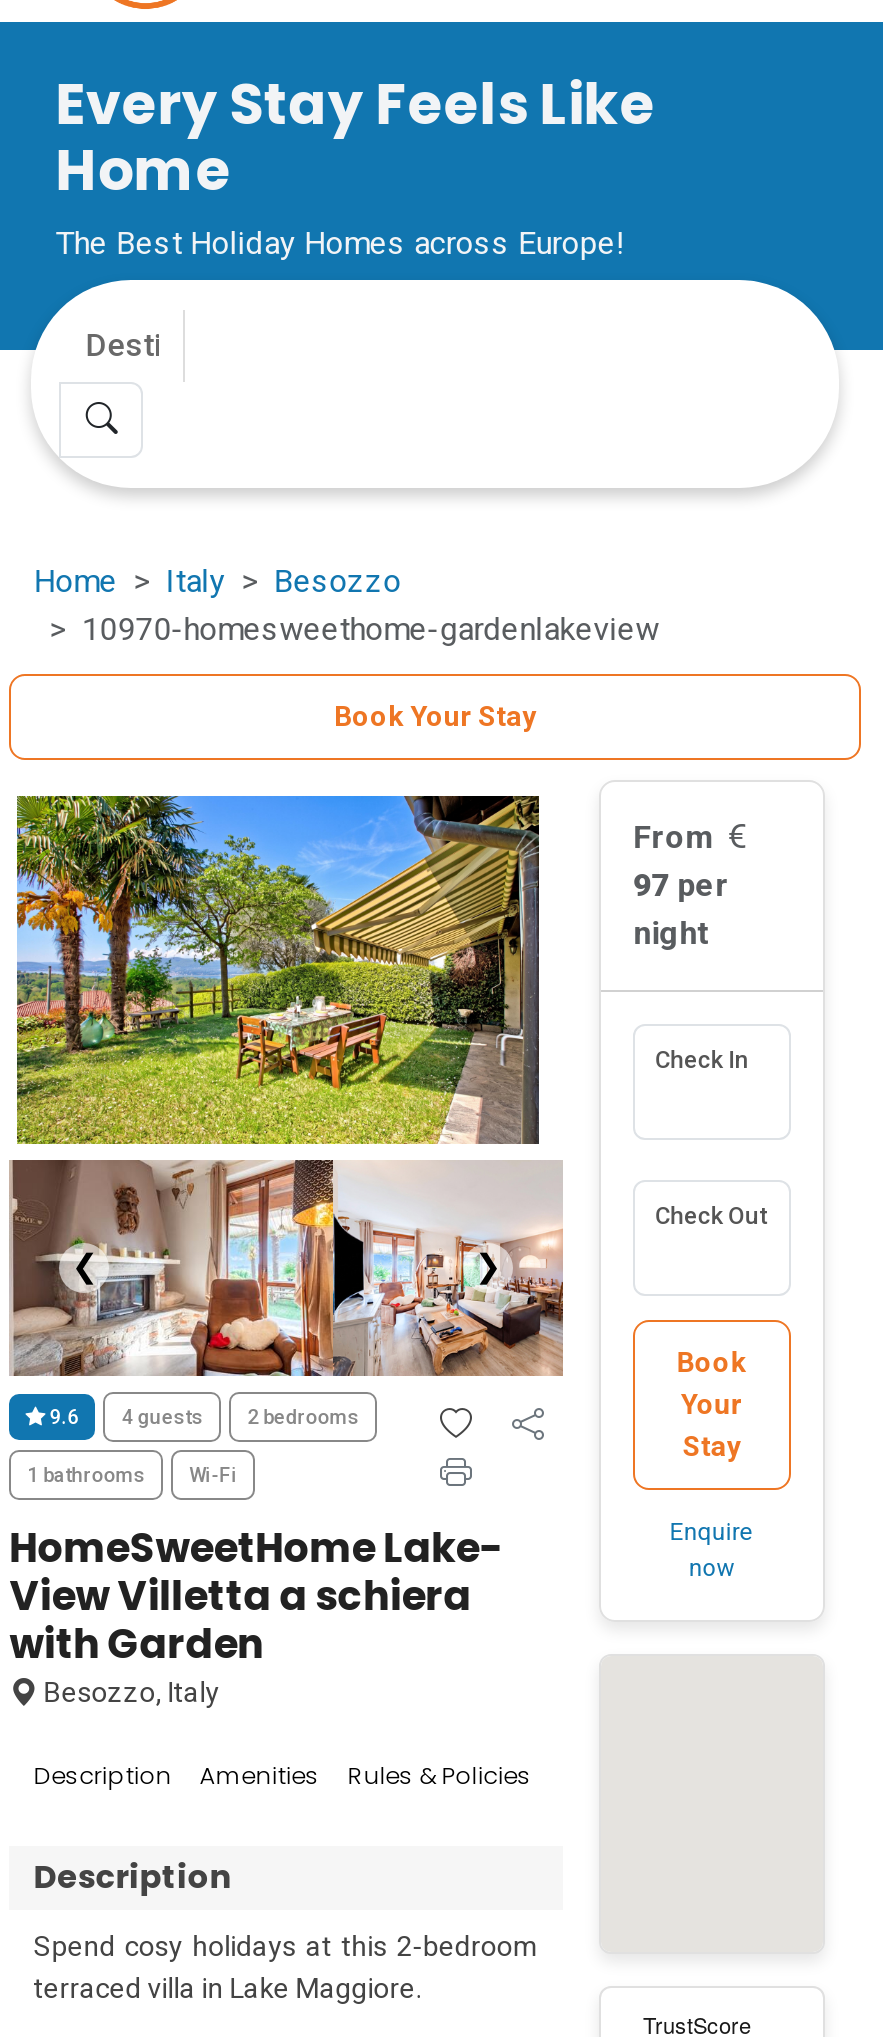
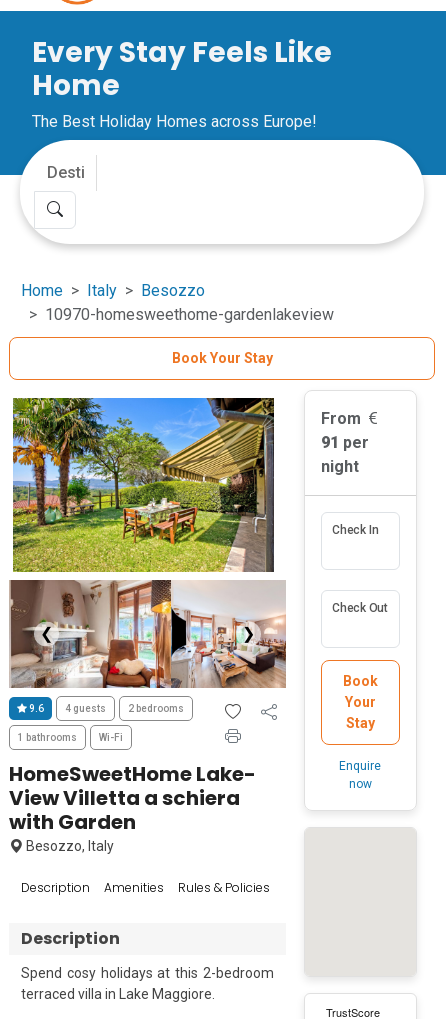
[633,866,729,904] 97 per -> [321,433,369,452] 91 per

